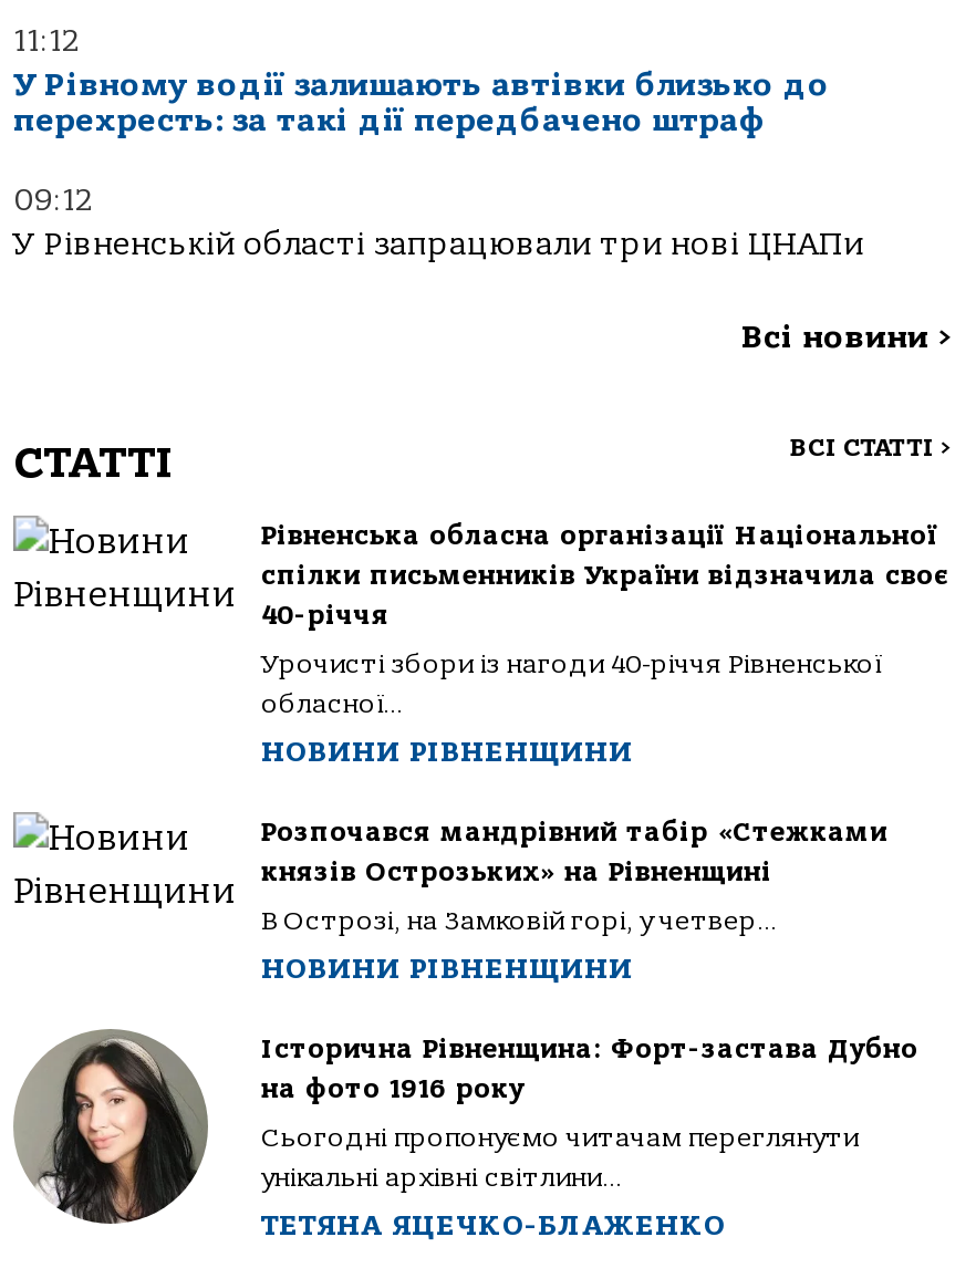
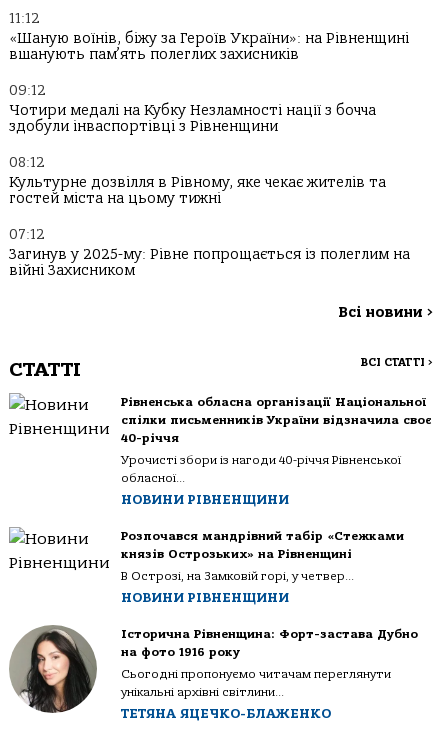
[13,67,830,141] У Рівному водії залишають автівки близько до | перехресть: за такі дії передбачено штраф -> [9,30,409,63] «Шаную воїнів, біжу за Героїв України»: на Рівненщині | вшанують пам’ять полеглих захисників
[13,227,863,264] У Рівненській області запрацювали три нові ЦНАПи -> [9,102,410,279] Чотири медалі на Кубку Незламності нації з бочча | здобули інваспортівці з Рівненщини | 08:12 | Культурне дозвілля в Рівному, яке чекає жителів та | гостей міста на цьому тижні | 07:12 | Загинув у 2025-му: Рівне попрощається із полеглим на | війні Захисником

